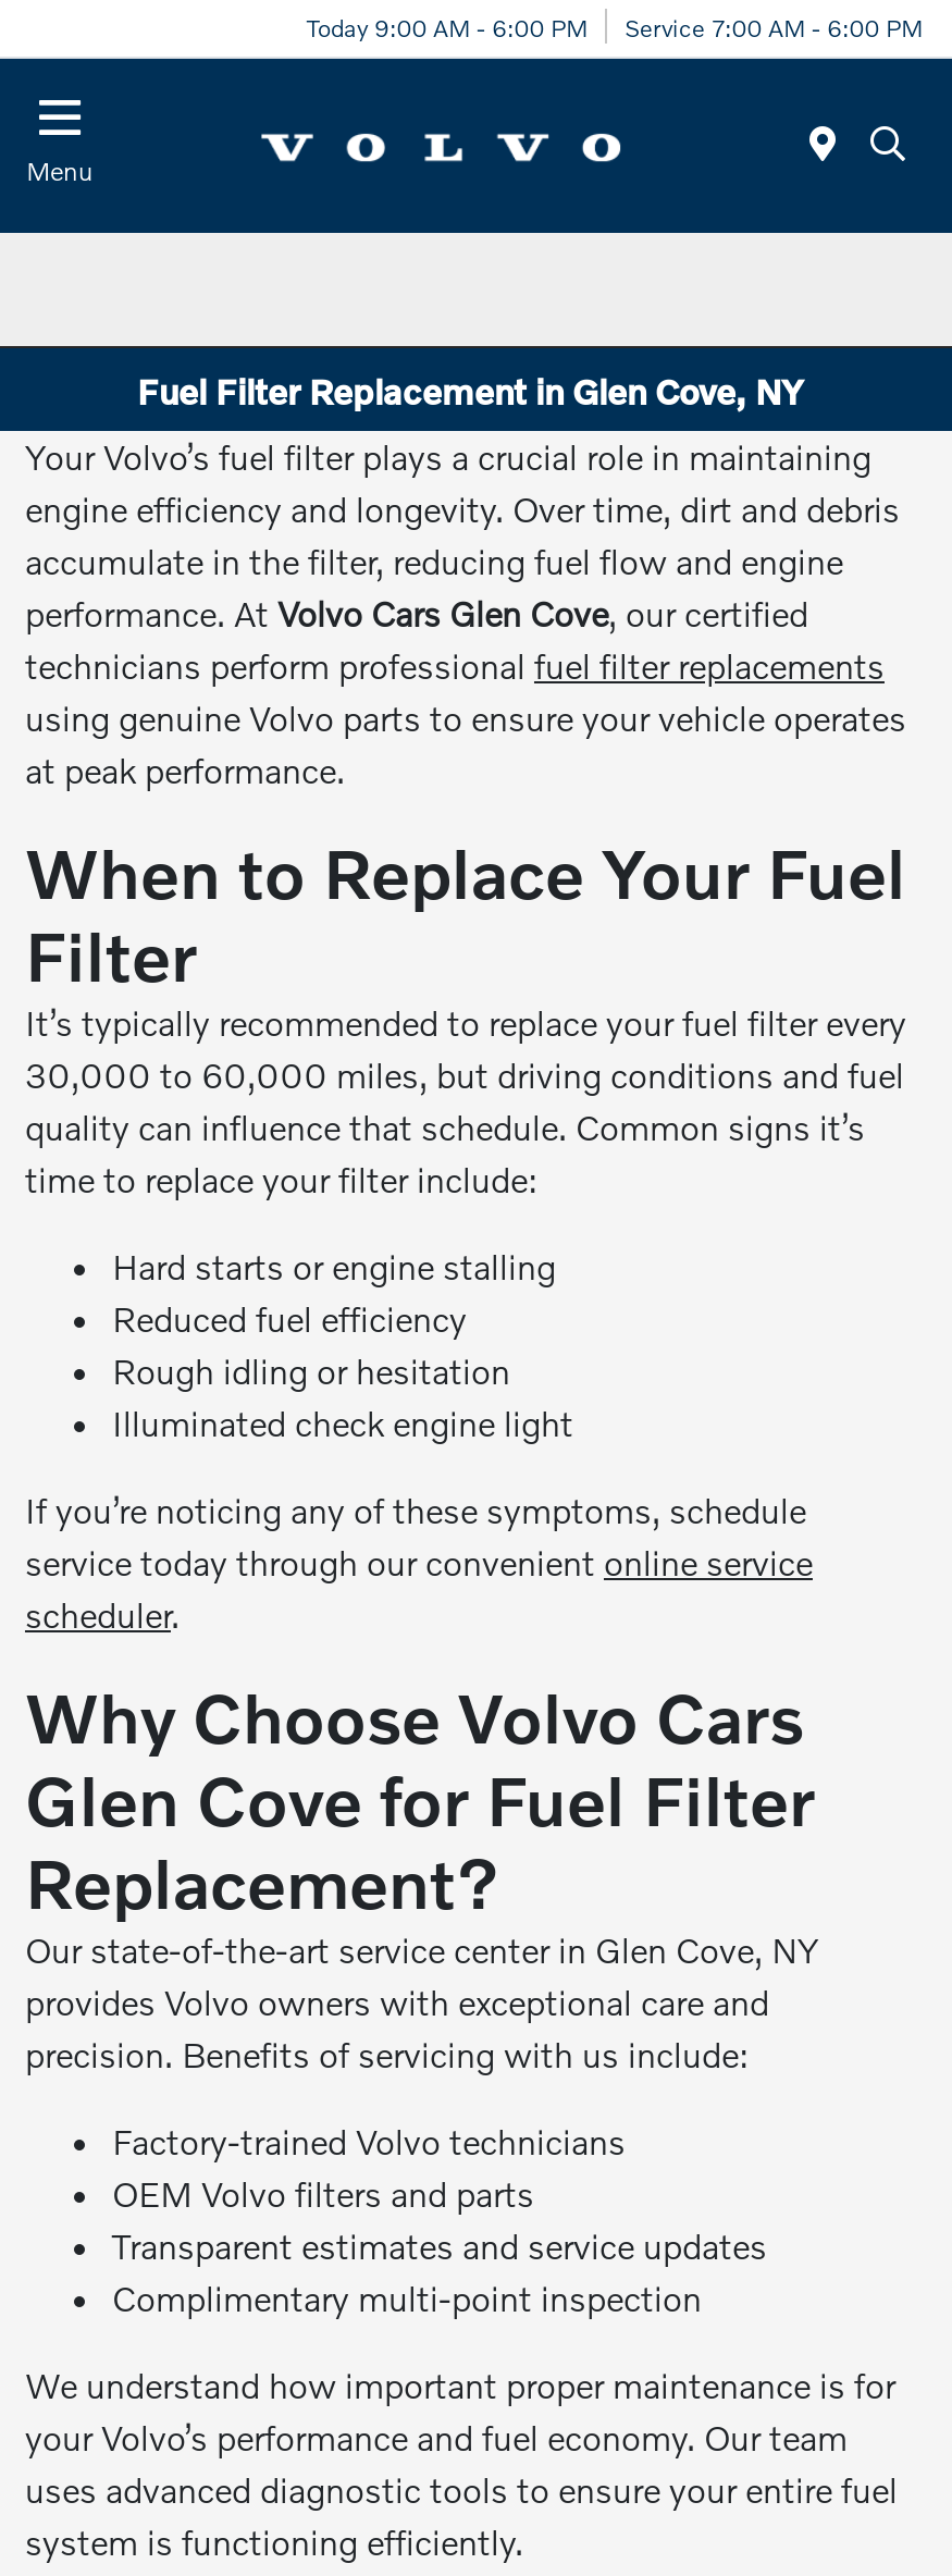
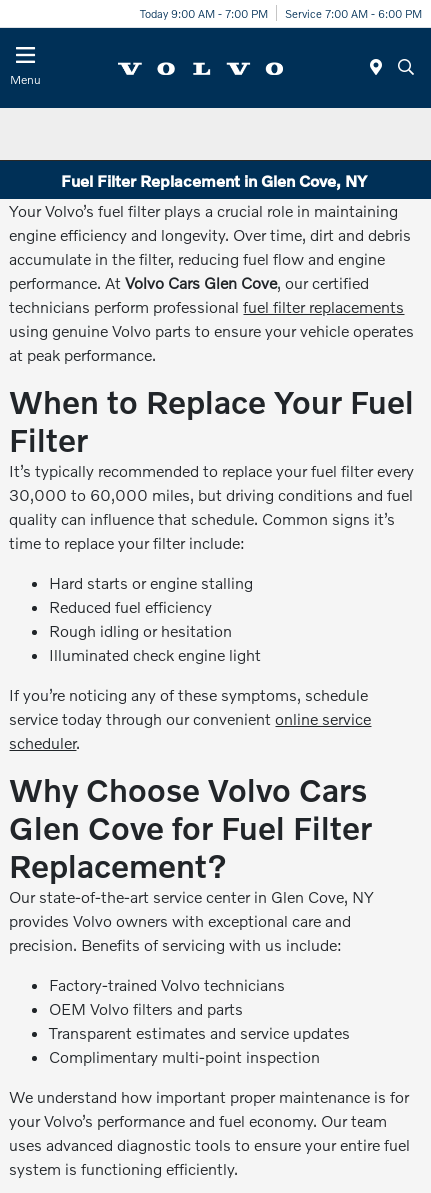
[307,10,923,40] Today 9:00 AM - 6:00 PM Service 7:00 AM - 6:00 PM -> [140,5,422,19] Today 9:00 AM - 7:00 PM Service 7:00 AM - 6:00 PM

